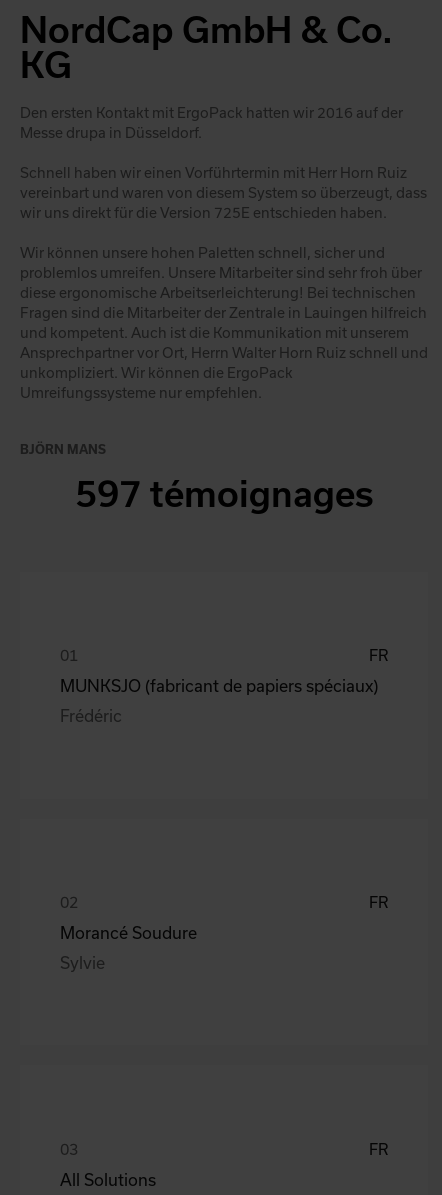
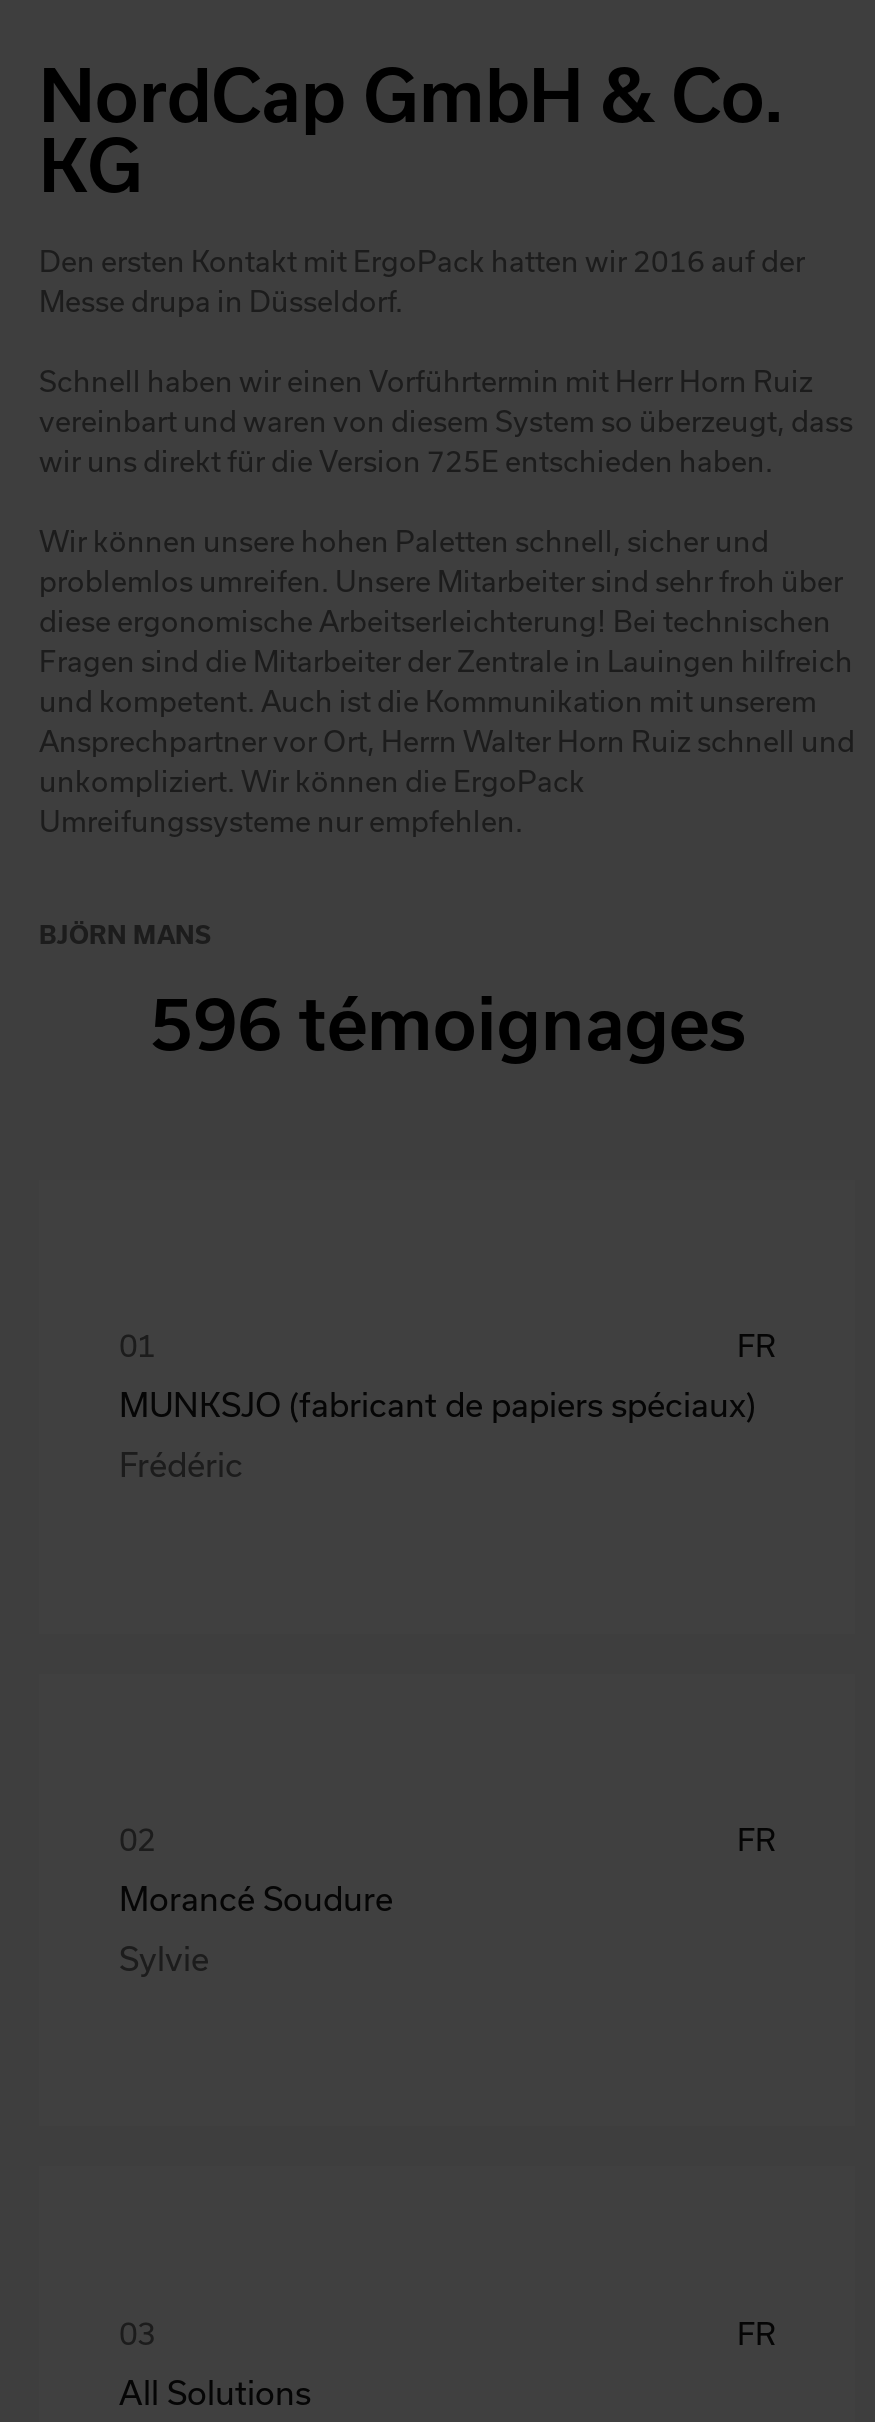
[75,474,373,514] 597 témoignages -> [149,984,745,1064] 596 témoignages

